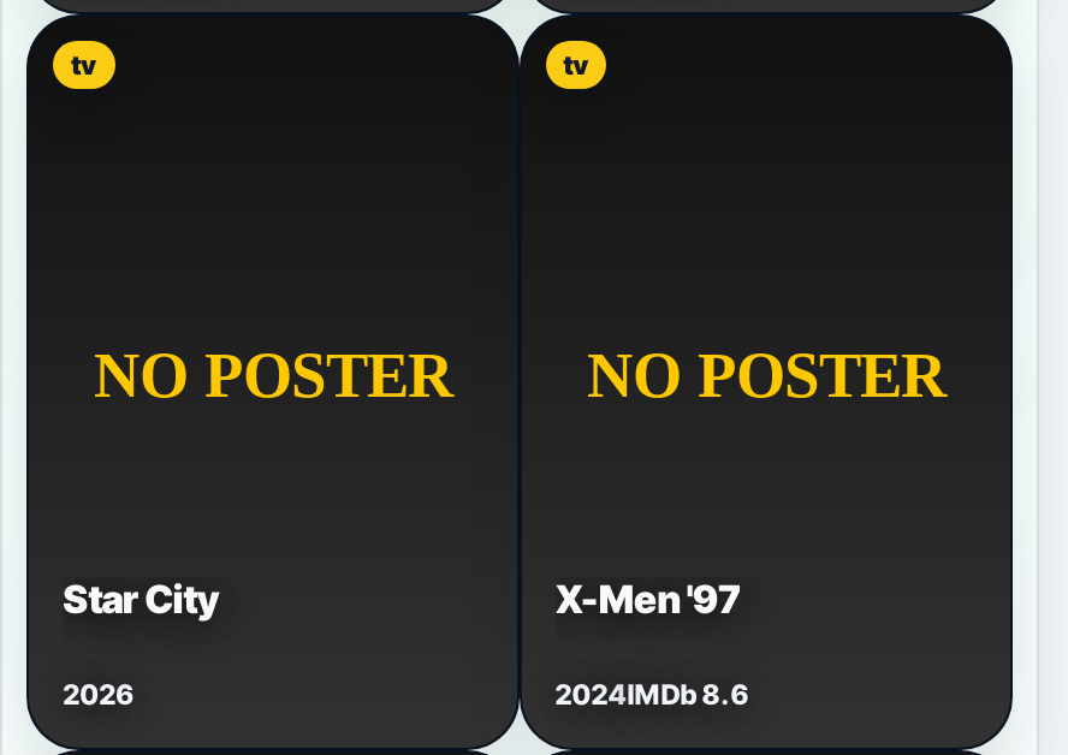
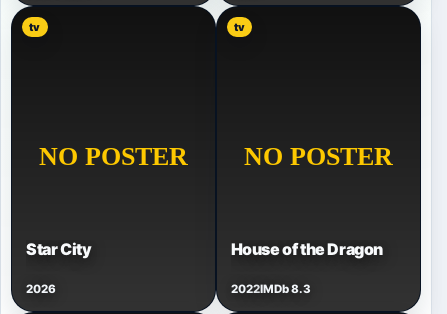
[555,574,741,622] X-Men '97 -> [231,239,383,259] House of the Dragon
[555,678,750,712] 2024IMDb 8.6 -> [231,282,311,296] 2022IMDb 8.3

